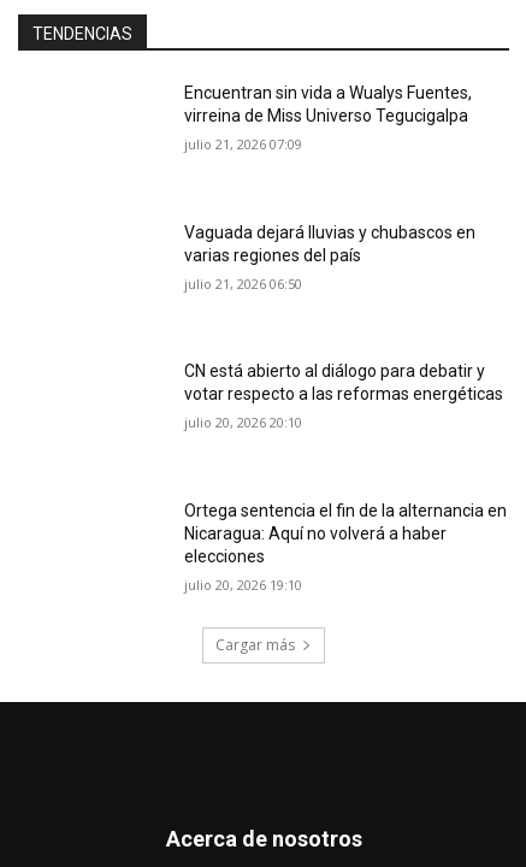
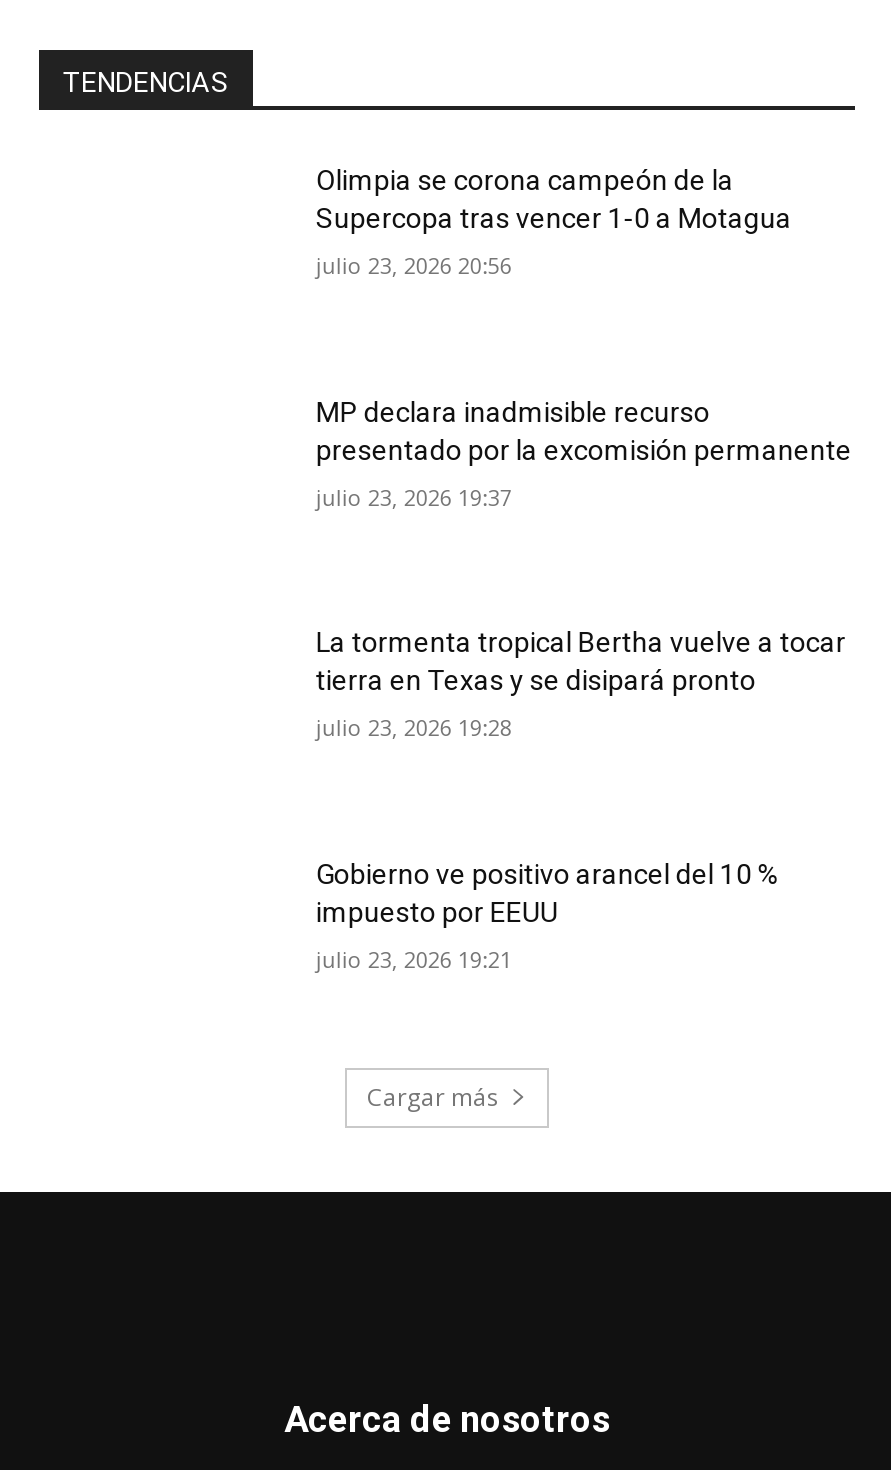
[185,83,472,125] Encuentran sin vida a Wualys Fuentes, | virreina de Miss Universo Tegucigalpa -> [316,164,792,234] Olimpia se corona campeón de la | Supercopa tras vencer 1-0 a Motagua
[185,135,303,153] julio 21, 2026 07:09 -> [316,250,512,280] julio 23, 2026 20:56
[185,223,476,265] Vaguada dejará lluvias y chubascos en | varias regiones del país -> [316,396,852,466] MP declara inadmisible recurso | presentado por la excomisión permanente
[185,274,303,292] julio 21, 2026 06:50 -> [316,482,512,512] julio 23, 2026 19:37
[185,362,504,404] CN está abierto al diálogo para debatir y | votar respecto a las reformas energéticas -> [316,627,846,697] La tormenta tropical Bertha vuelve a tocar | tierra en Texas y se disipará pronto
[185,414,303,432] julio 20, 2026 20:10 -> [316,713,512,743] julio 23, 2026 19:28
[185,501,507,566] Ortega sentencia el fin de la alternancia en | Nicaragua: Aquí no volverá a haber | elecciones -> [316,858,780,928] Gobierno ve positivo arancel del 10 % | impuesto por EEUU
[185,576,303,594] julio 20, 2026 19:10 -> [316,944,512,974] julio 23, 2026 19:21

